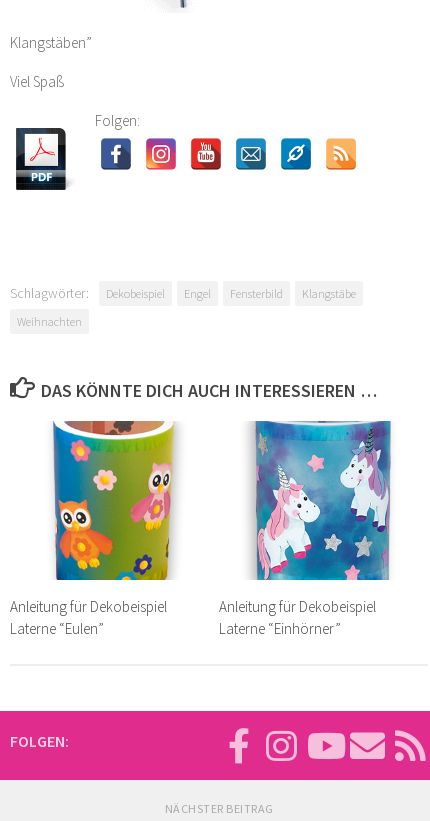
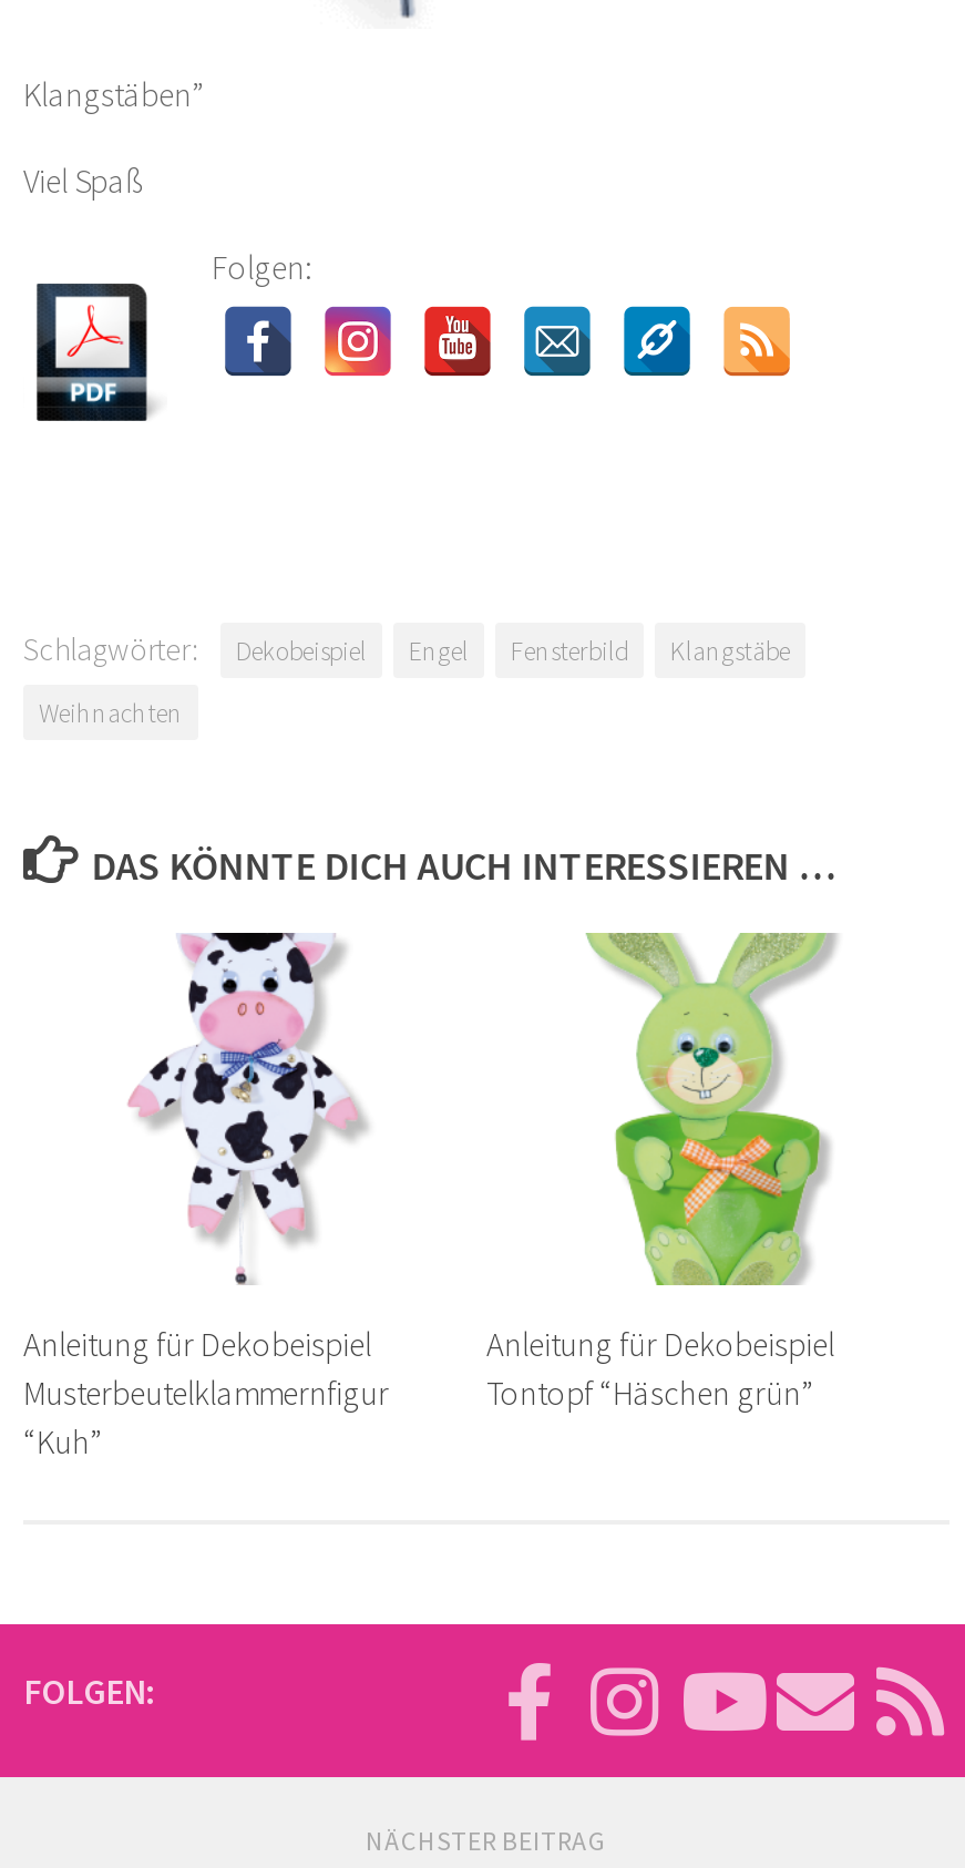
[10,420,178,638] [image] | Laterne “Eulen” -> [23,931,393,1463] [image] | Musterbeutelklammernfigur | “Kuh”
[219,420,392,638] [image] | Laterne “Einhörner” -> [486,931,868,1414] [image] | Tontopf “Häschen grün”

